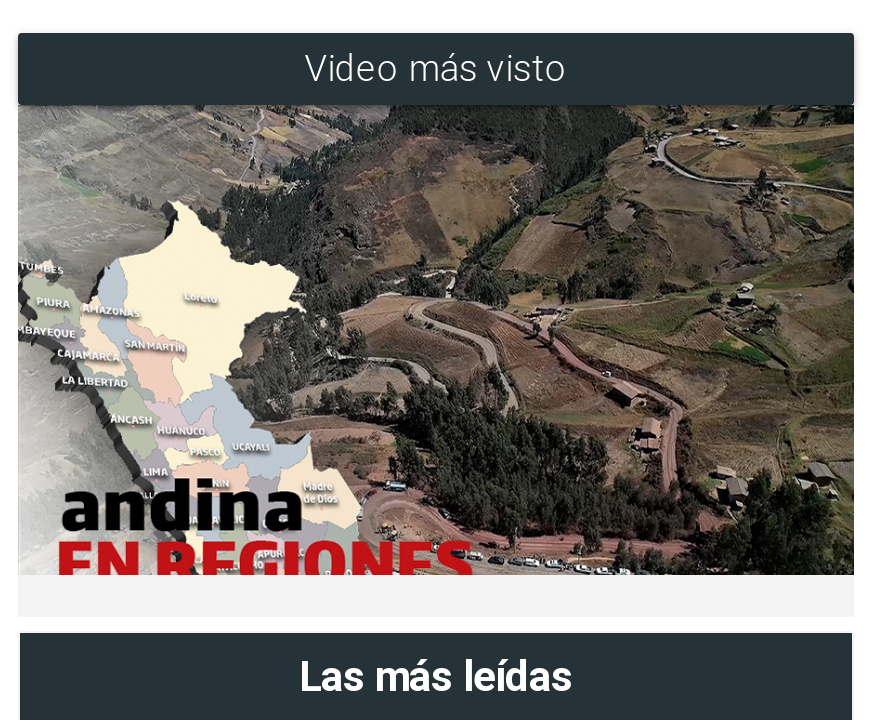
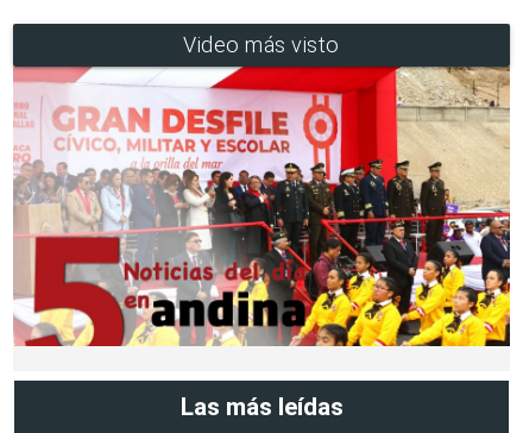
[16,105,856,577] [image] -> [13,65,511,347] [image]

